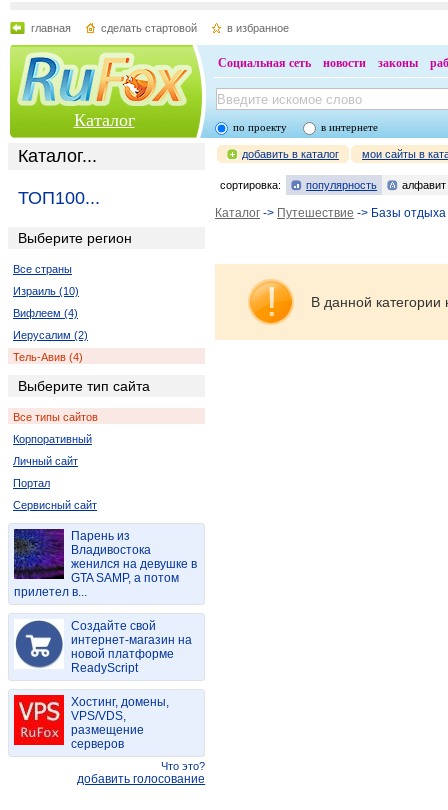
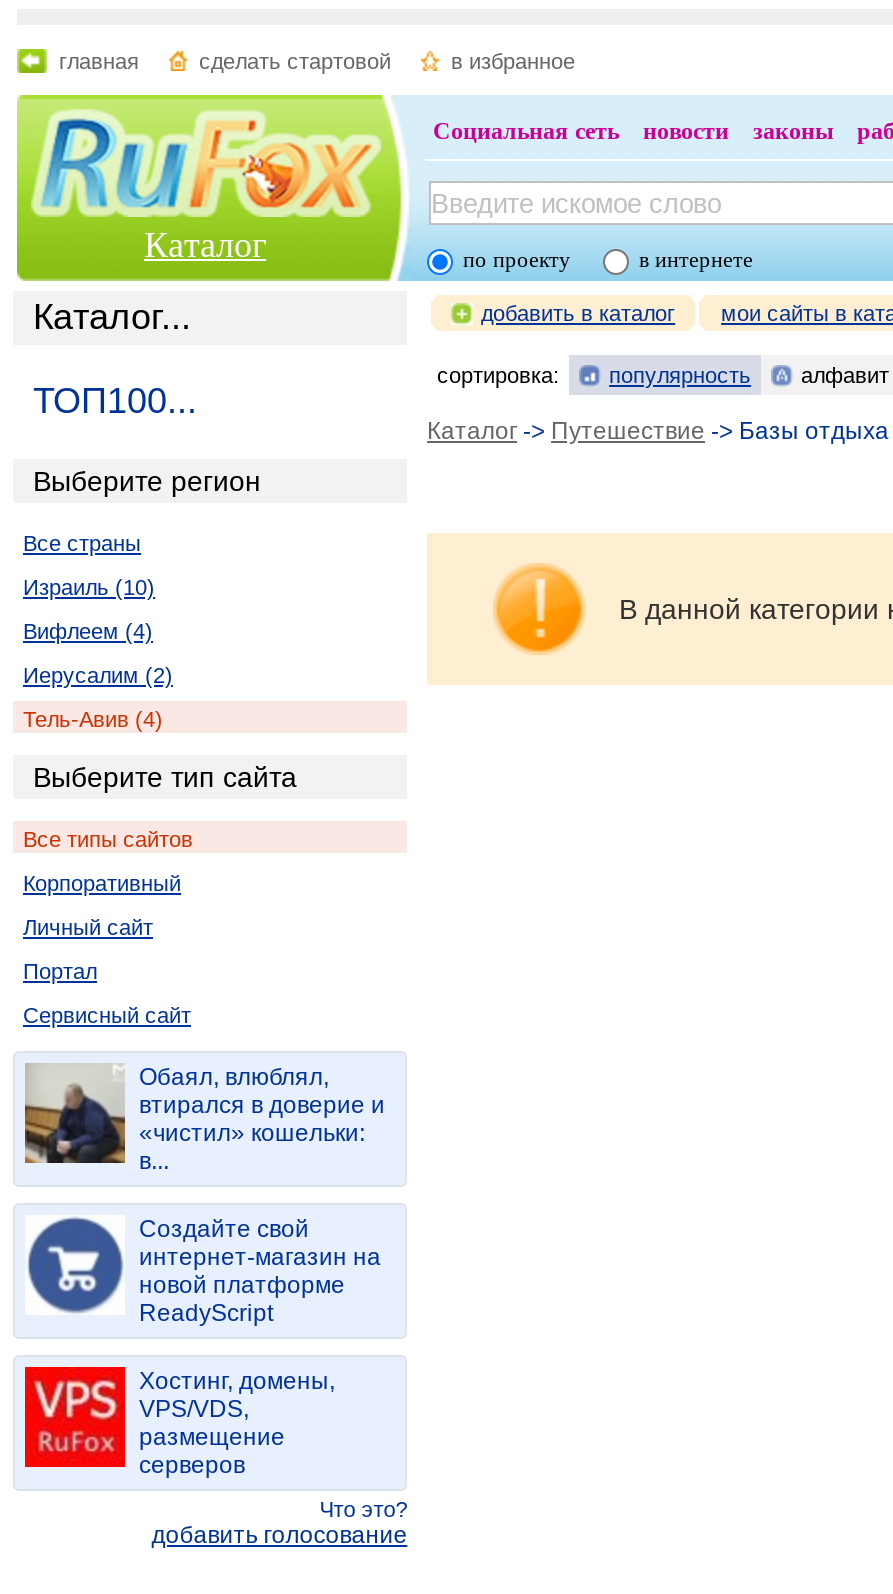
[13,528,197,599] [image] | Парень из | Владивостока | женился на девушке в | GTA SAMP, а потом | прилетел в... -> [23,1063,385,1175] [image] | Обаял, влюблял, | втирался в доверие и | «чистил» кошельки: | в...

